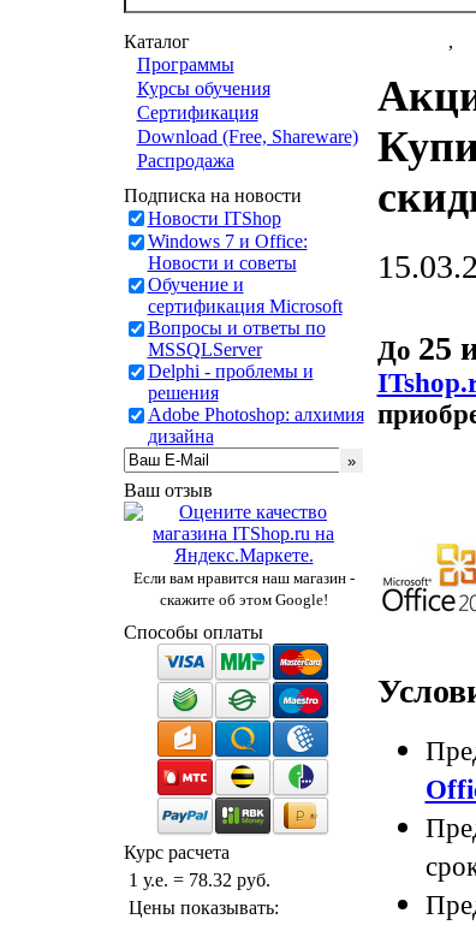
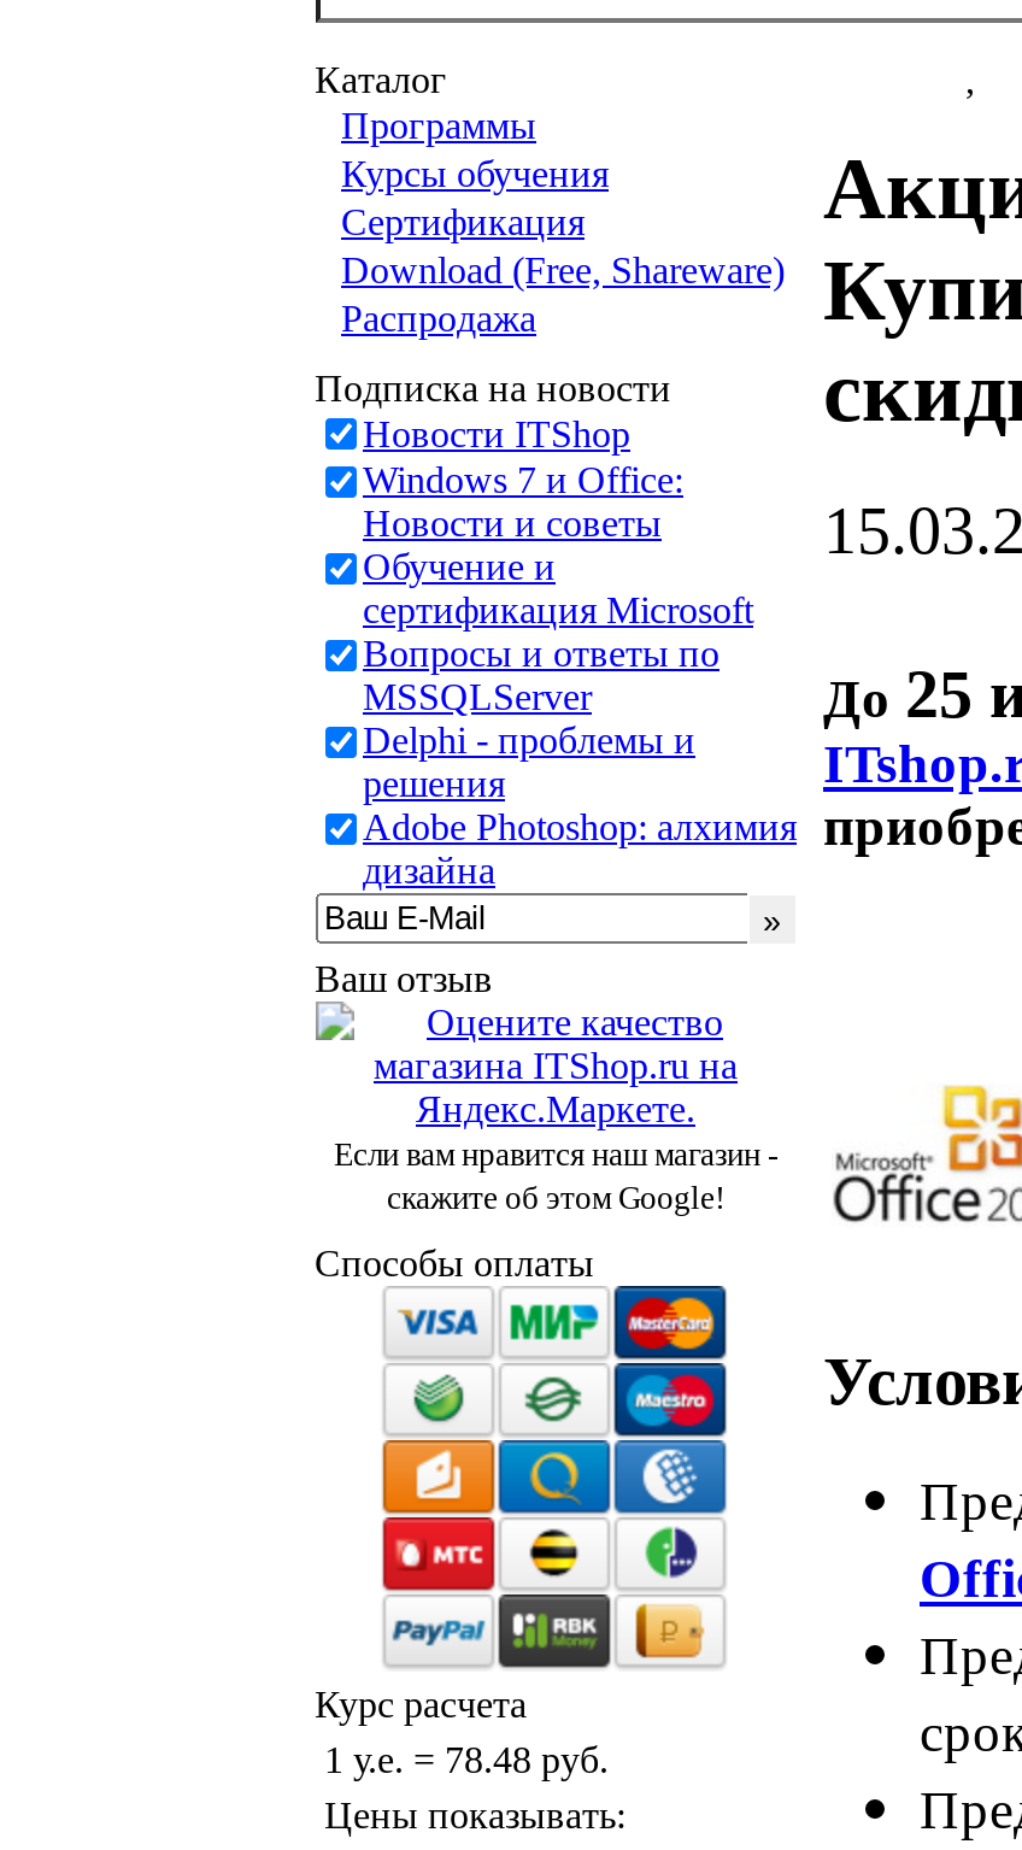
[123,870,270,890] 1 у.е. = 78.32 руб. -> [315,1739,609,1780] 1 у.е. = 78.48 руб.

